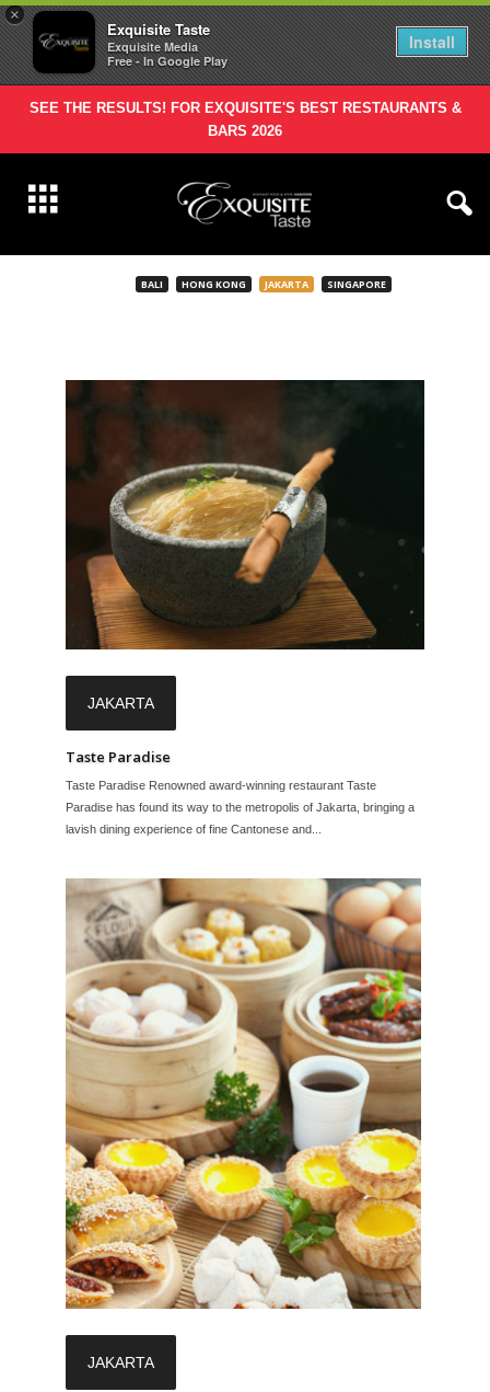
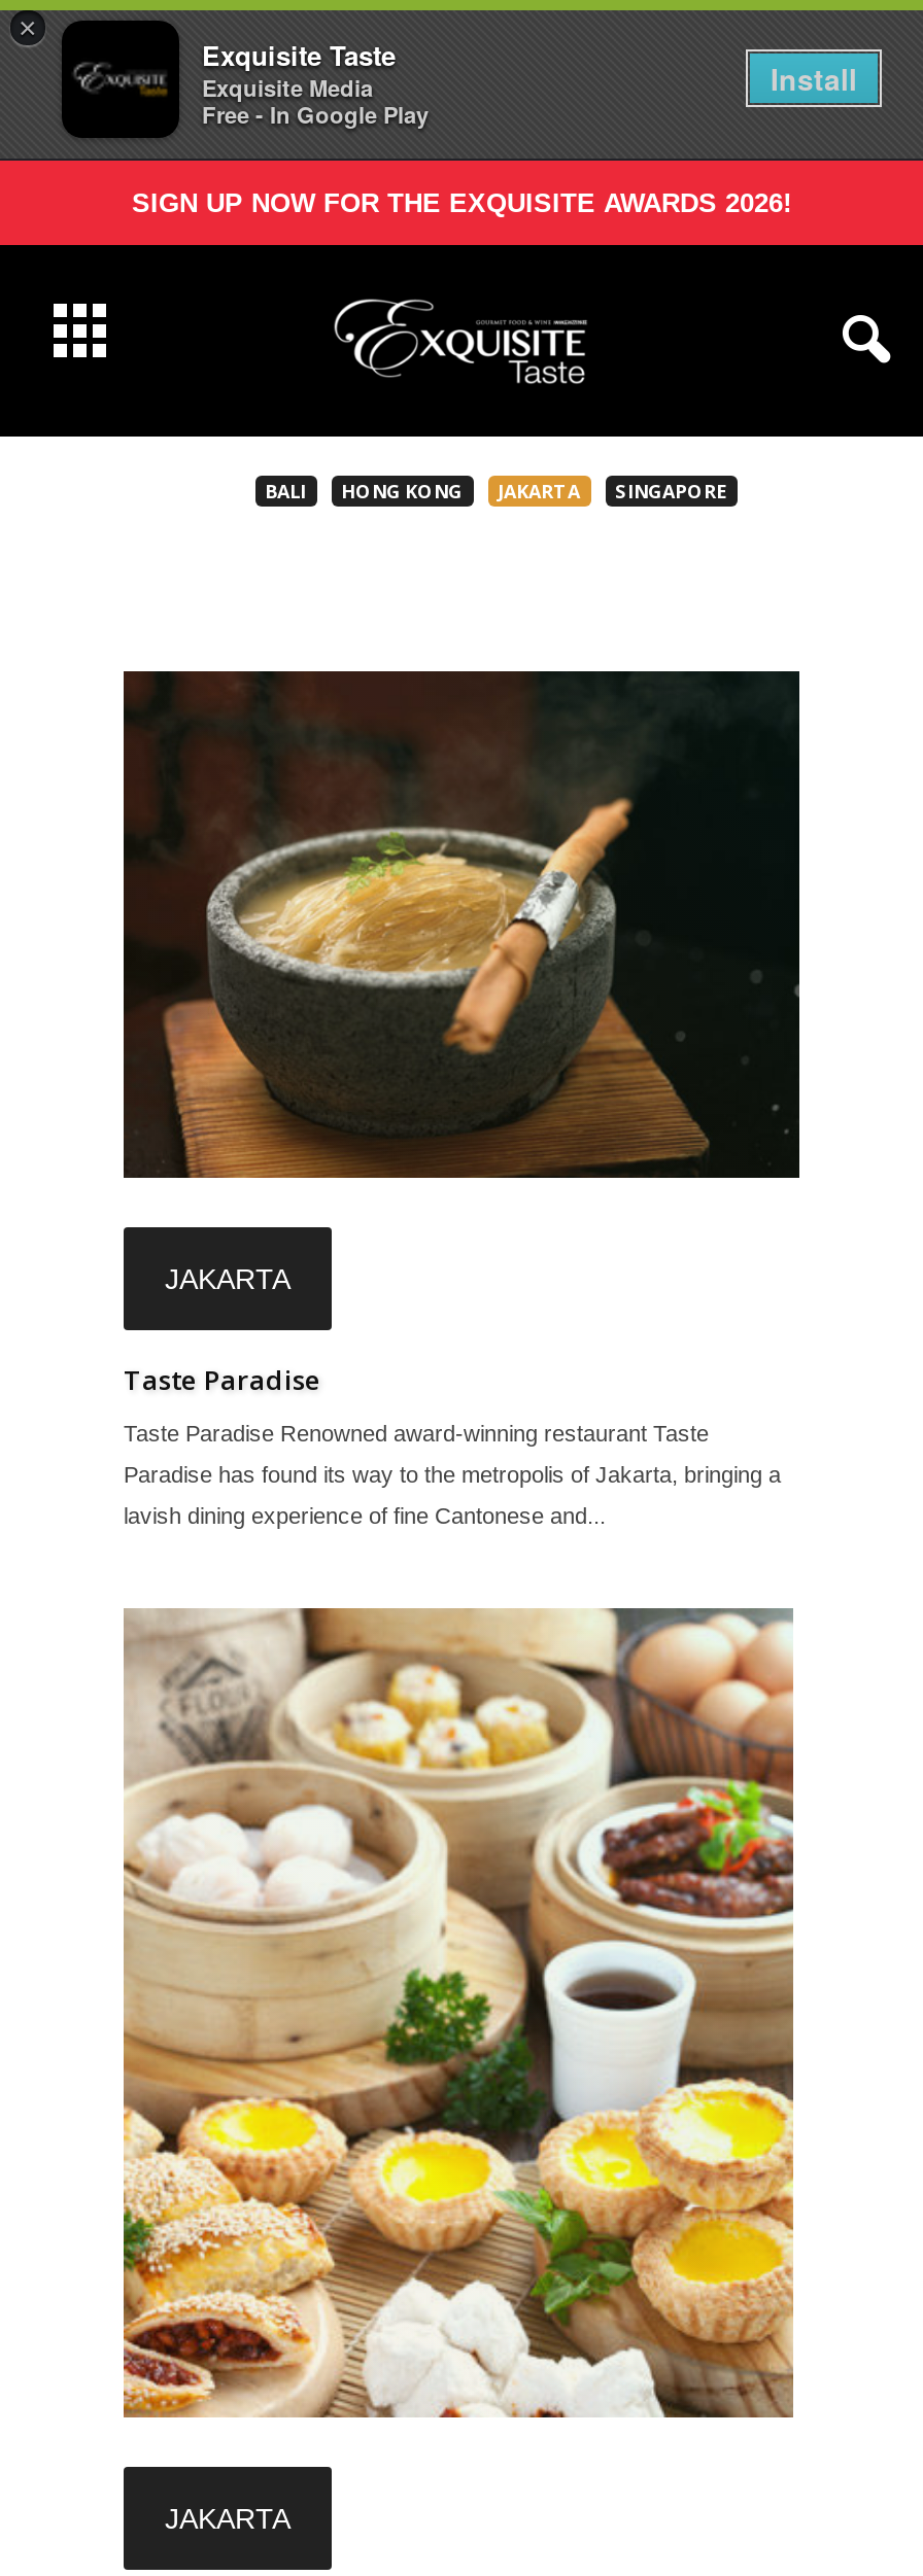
[29,100,461,139] SEE THE RESULTS! FOR EXQUISITE'S BEST RESTAURANTS & | BARS 2026 -> [132,187,791,218] SIGN UP NOW FOR THE EXQUISITE AWARDS 2026!

